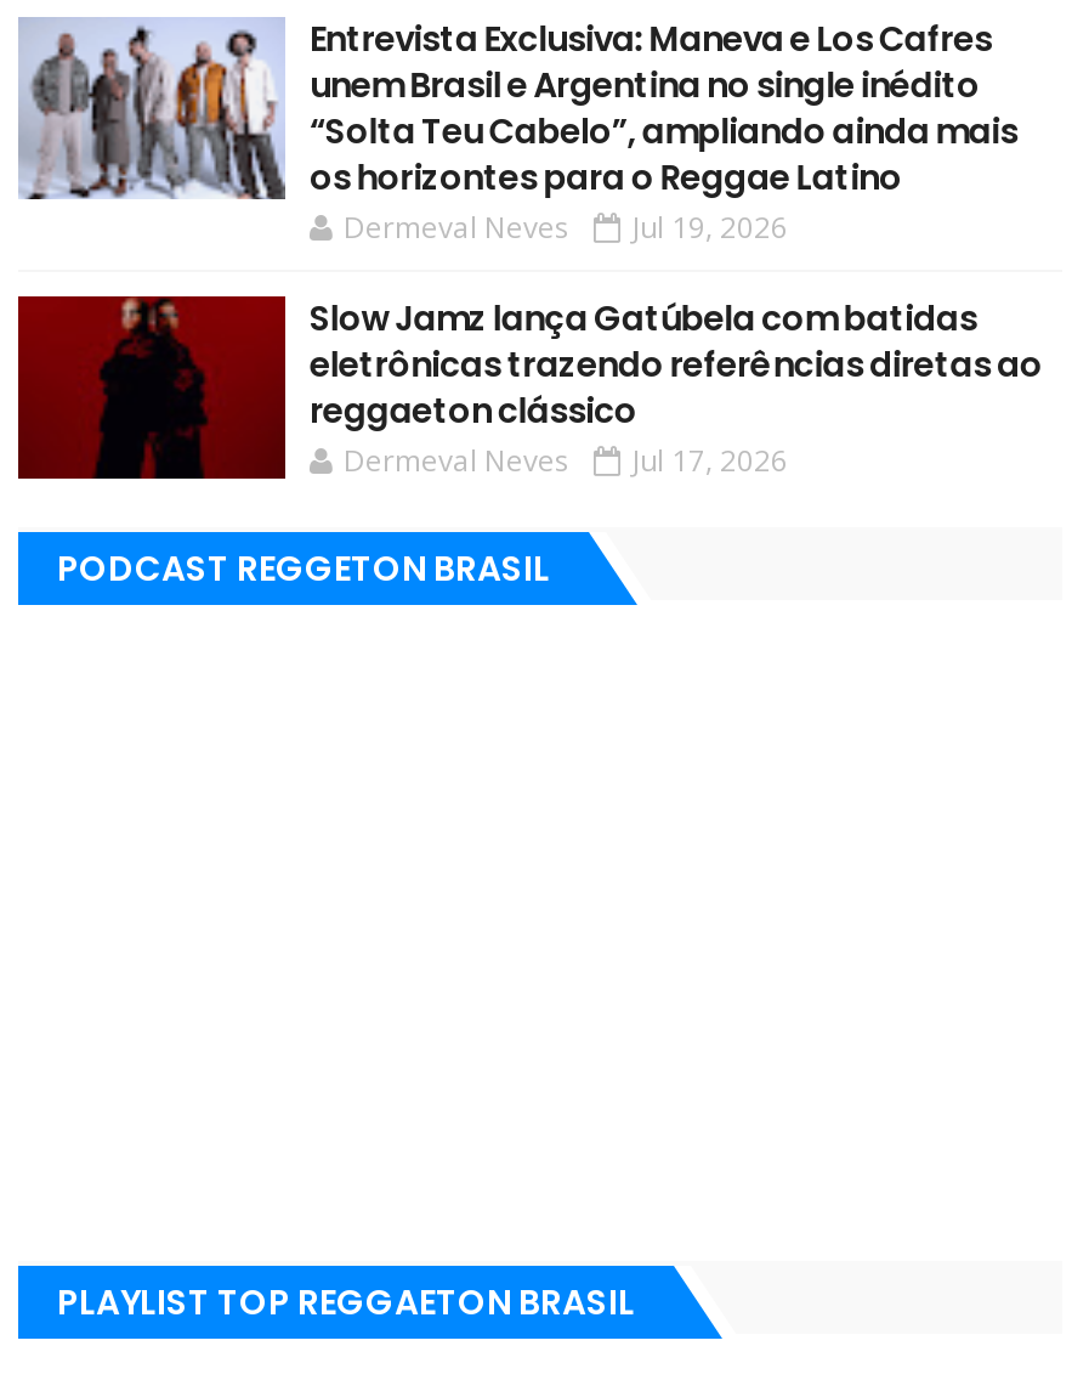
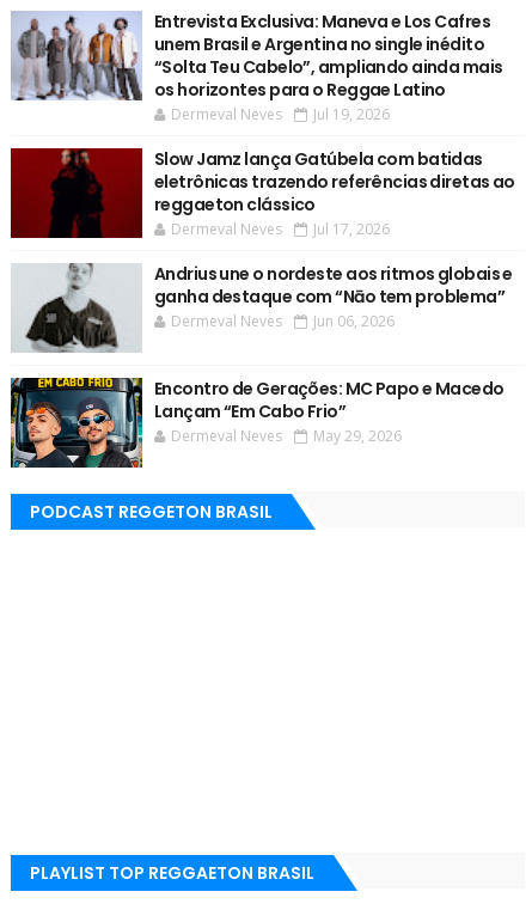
none -> [10,377,143,469] [image]
none -> [11,262,513,446] [image] | Andrius une o nordeste aos ritmos globais e | ganha destaque com “Nāo tem problema’’ | Dermeval Neves | Jun 06, 2026 | Encontro de Gerações: MC Papo e Macedo | Lançam “Em Cabo Frio” | Dermeval Neves | May 29, 2026

